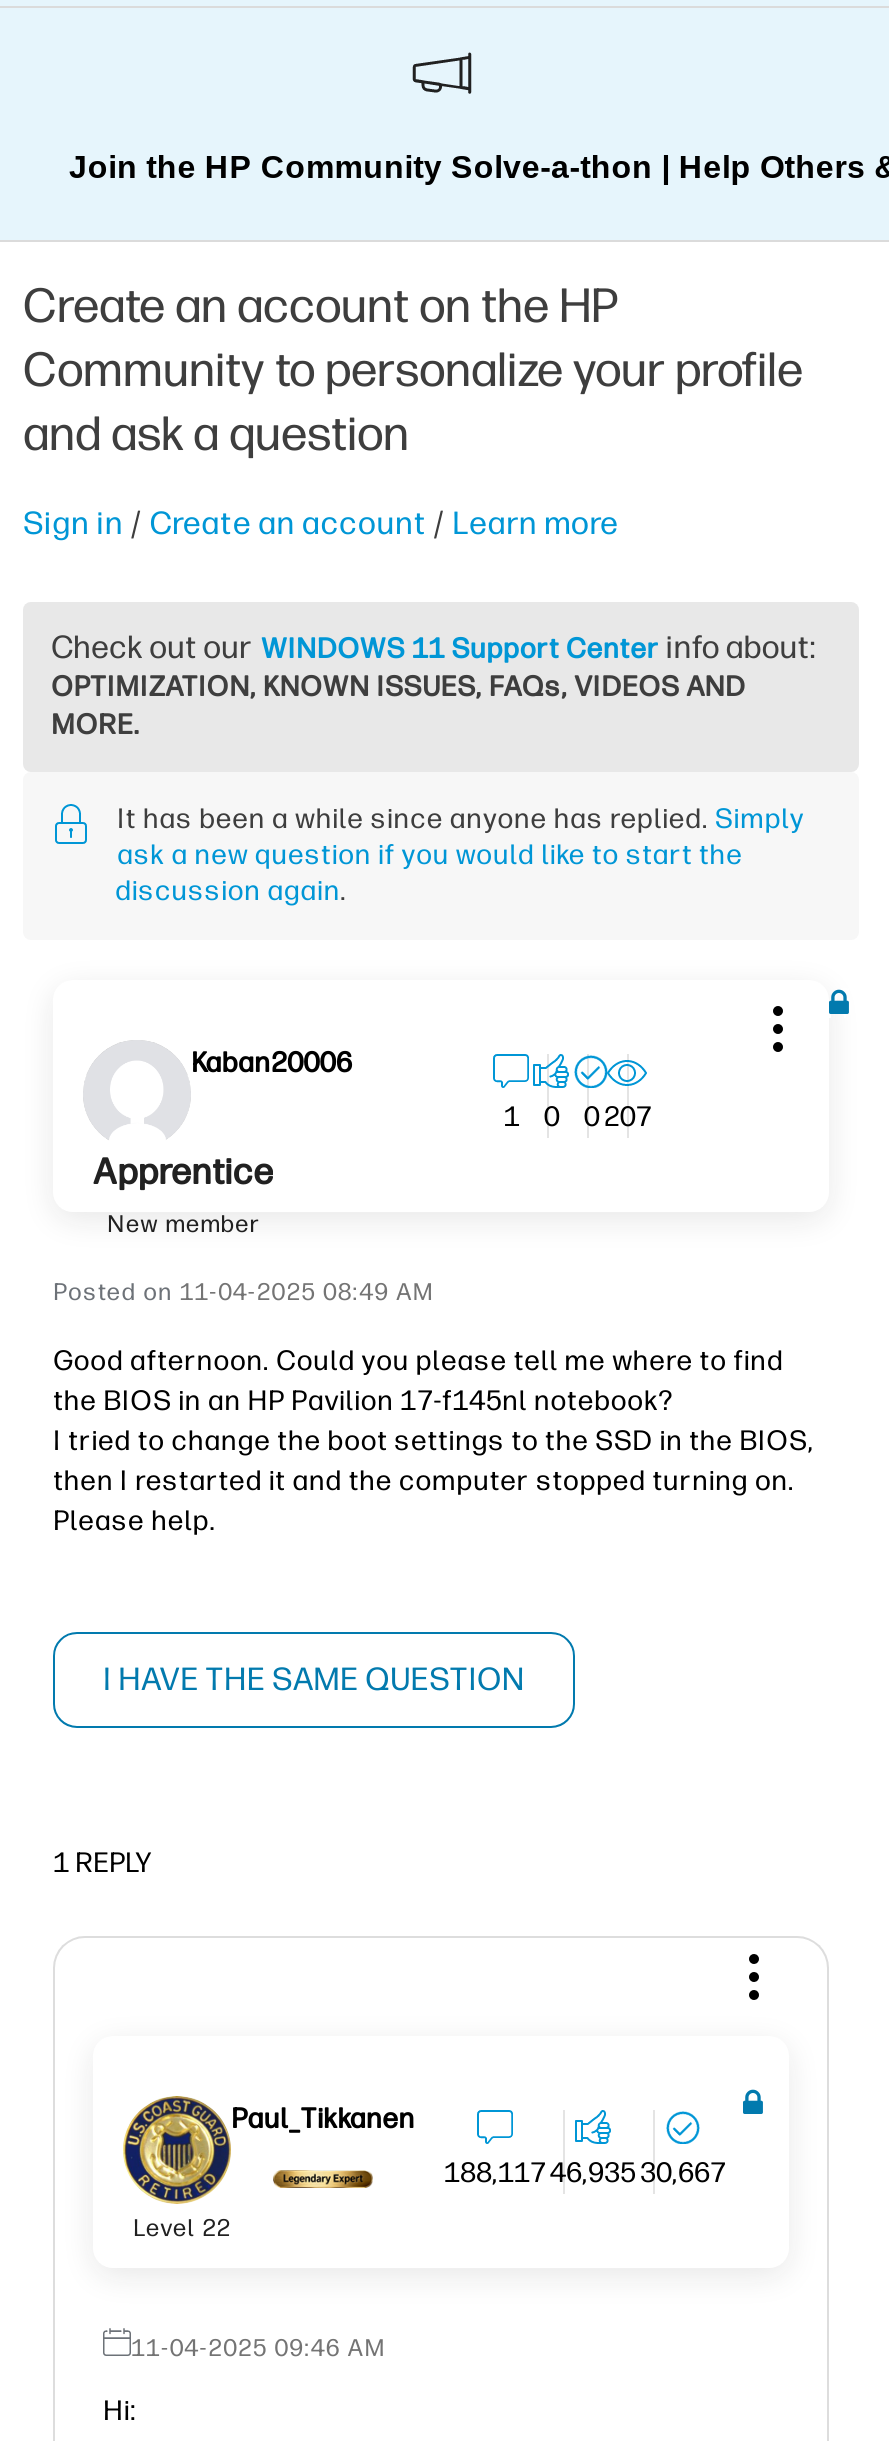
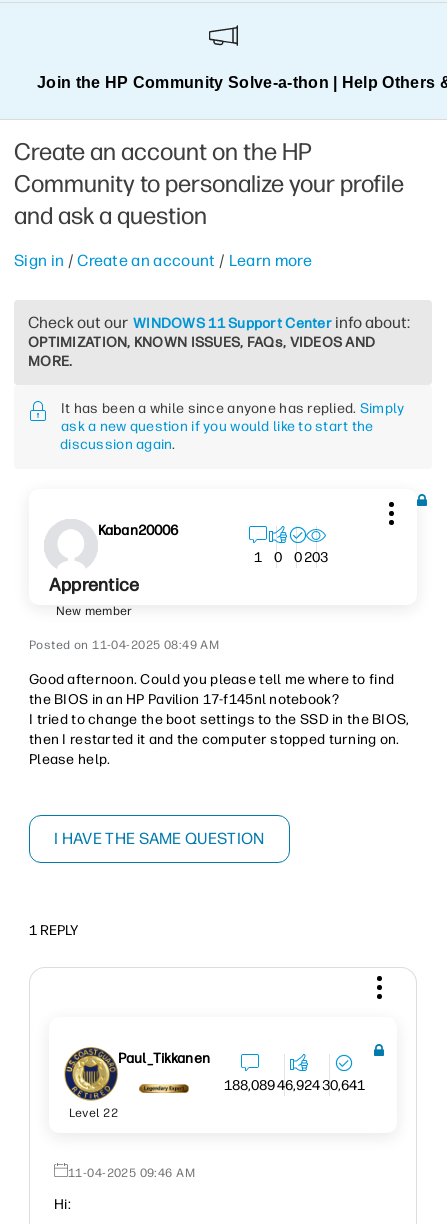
[503,1099,651,1134] 1 0 0 207 -> [254,548,328,566] 1 0 0 203
[444,2156,726,2190] 188,117 46,935 30,667 -> [224,1077,365,1094] 188,089 46,924 30,641

